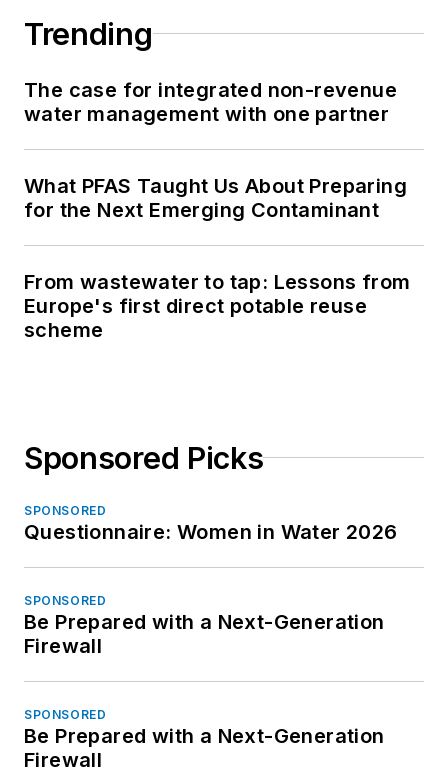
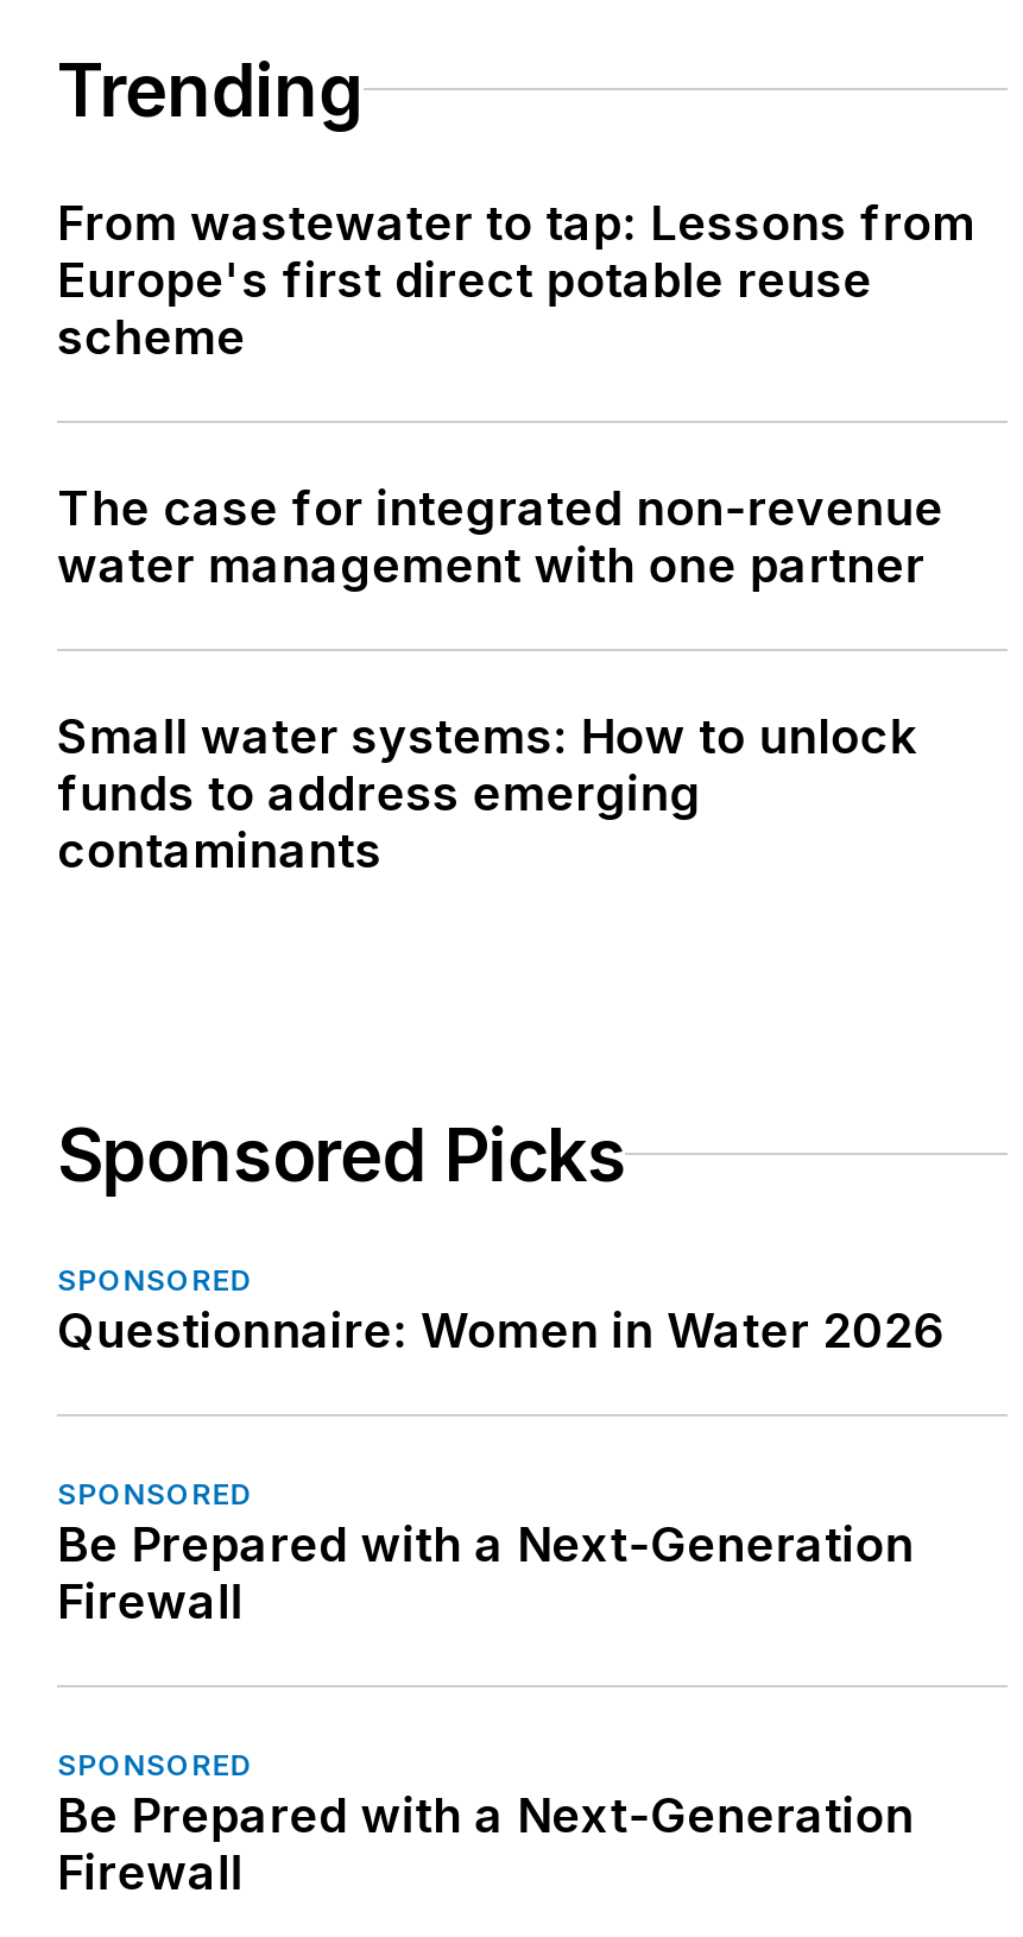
moved [24,78,397,126] -> [57,479,943,593]: The case for integrated non-revenue | water management with one partner
[24,174,407,222] What PFAS Taught Us About Preparing | for the Next Emerging Contaminant -> none
moved [24,270,410,342] -> [57,194,975,365]: From wastewater to tap: Lessons from | Europe's first direct potable reuse | scheme
none -> [57,708,916,879] Small water systems: How to unlock | funds to address emerging | contaminants

